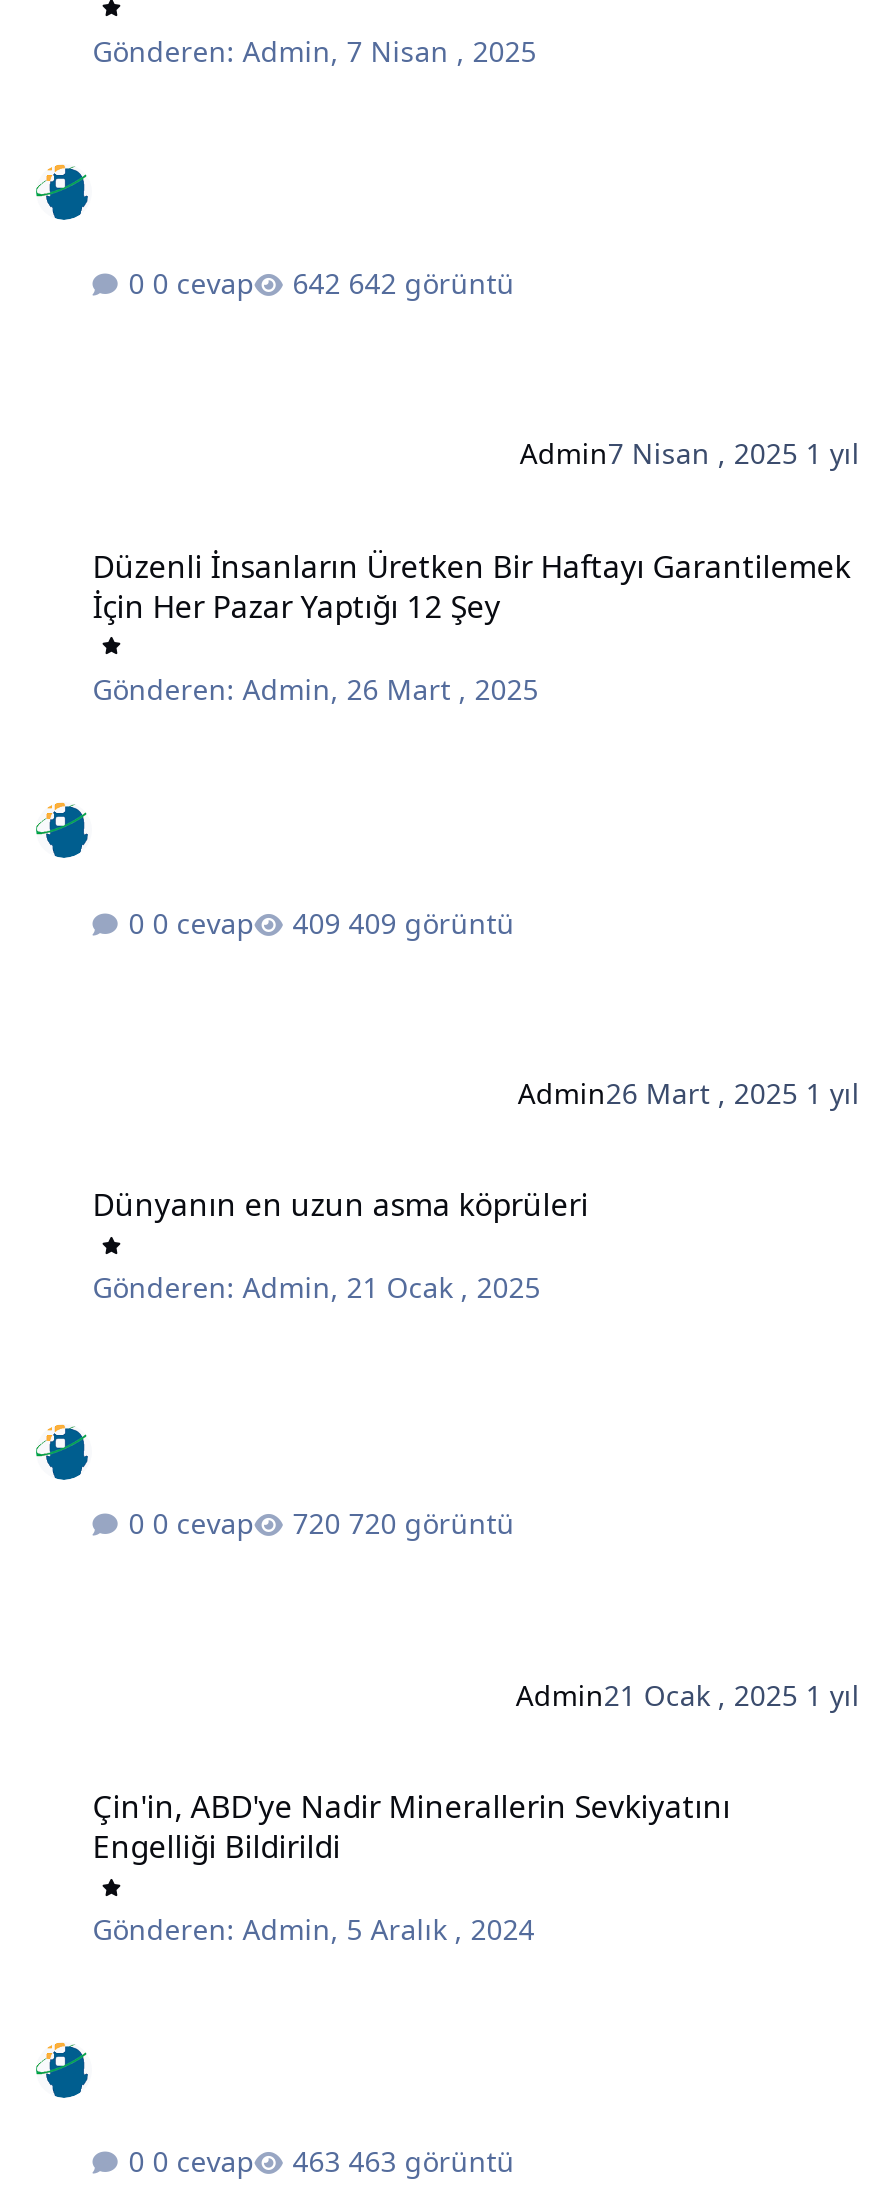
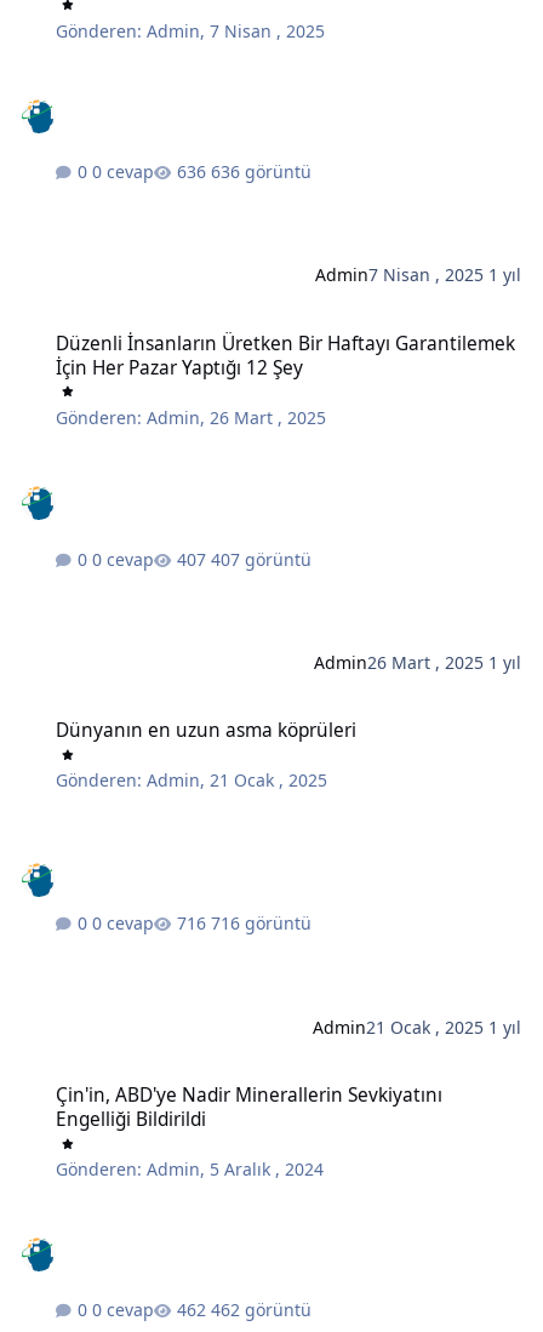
[348,264,514,302] 642 görüntü -> [211,160,312,183] 636 görüntü
[348,903,514,941] 409 görüntü -> [211,547,312,570] 407 görüntü
[348,1504,514,1542] 720 görüntü -> [211,911,312,934] 716 görüntü
[348,2143,514,2181] 463 görüntü -> [211,1299,312,1322] 462 görüntü

